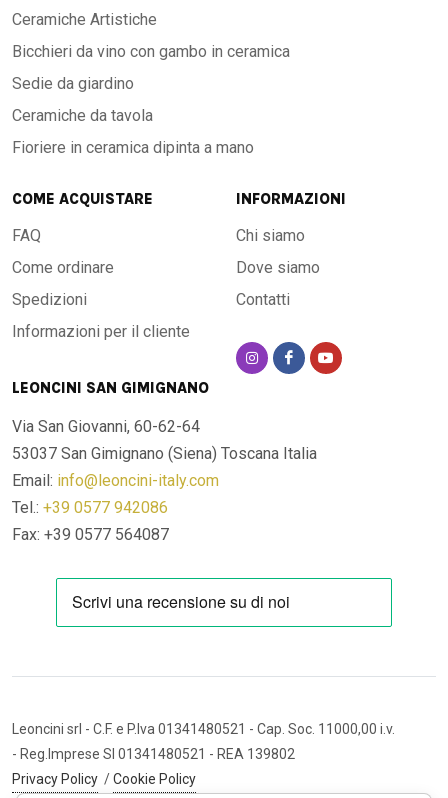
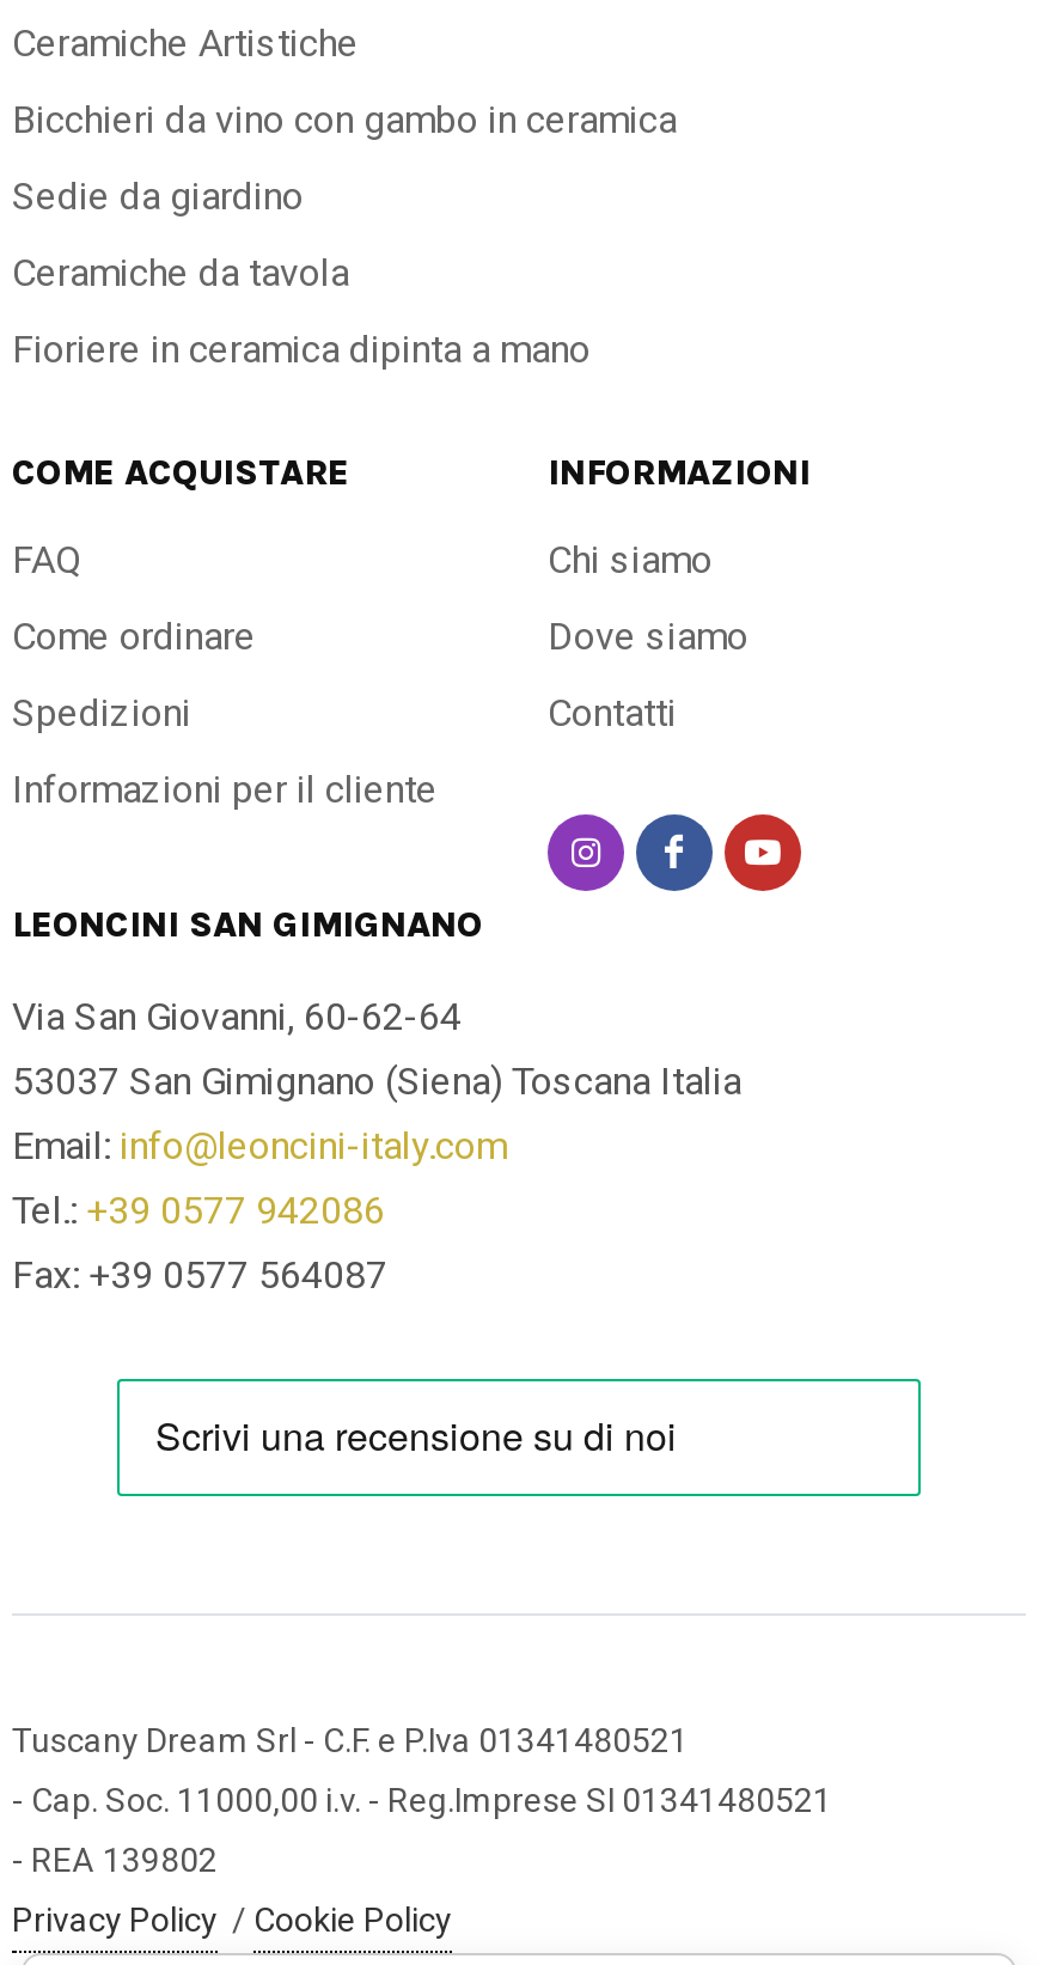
[12,721,395,762] Leoncini srl - C.F. e P.Iva 01341480521 - Cap. Soc. 11000,00 i.v. | - Reg.Imprese SI 01341480521 - REA 139802 -> [12,1721,832,1879] Tuscany Dream Srl - C.F. e P.Iva 01341480521 | - Cap. Soc. 11000,00 i.v. - Reg.Imprese SI 01341480521 | - REA 139802

